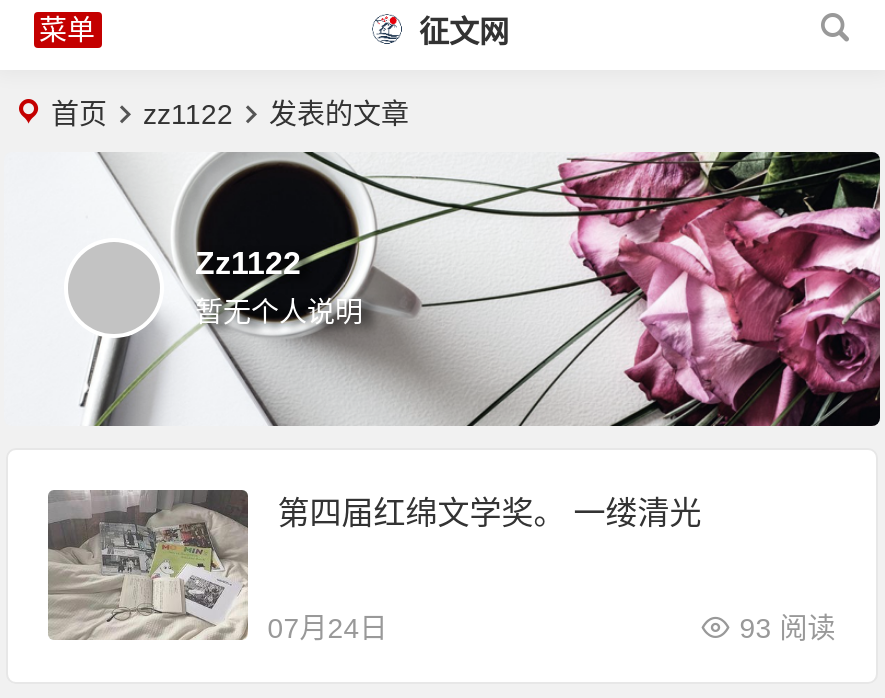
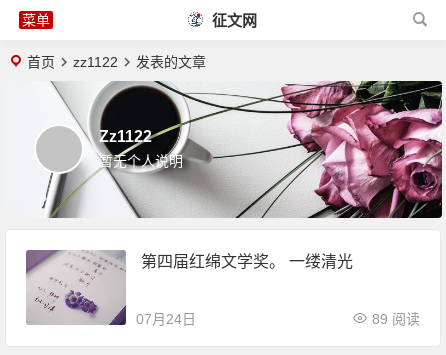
[48,490,248,640] [image] -> [26,250,127,325] [image]
[739,609,835,641] 93 阅读 -> [372,311,420,327] 89 阅读

